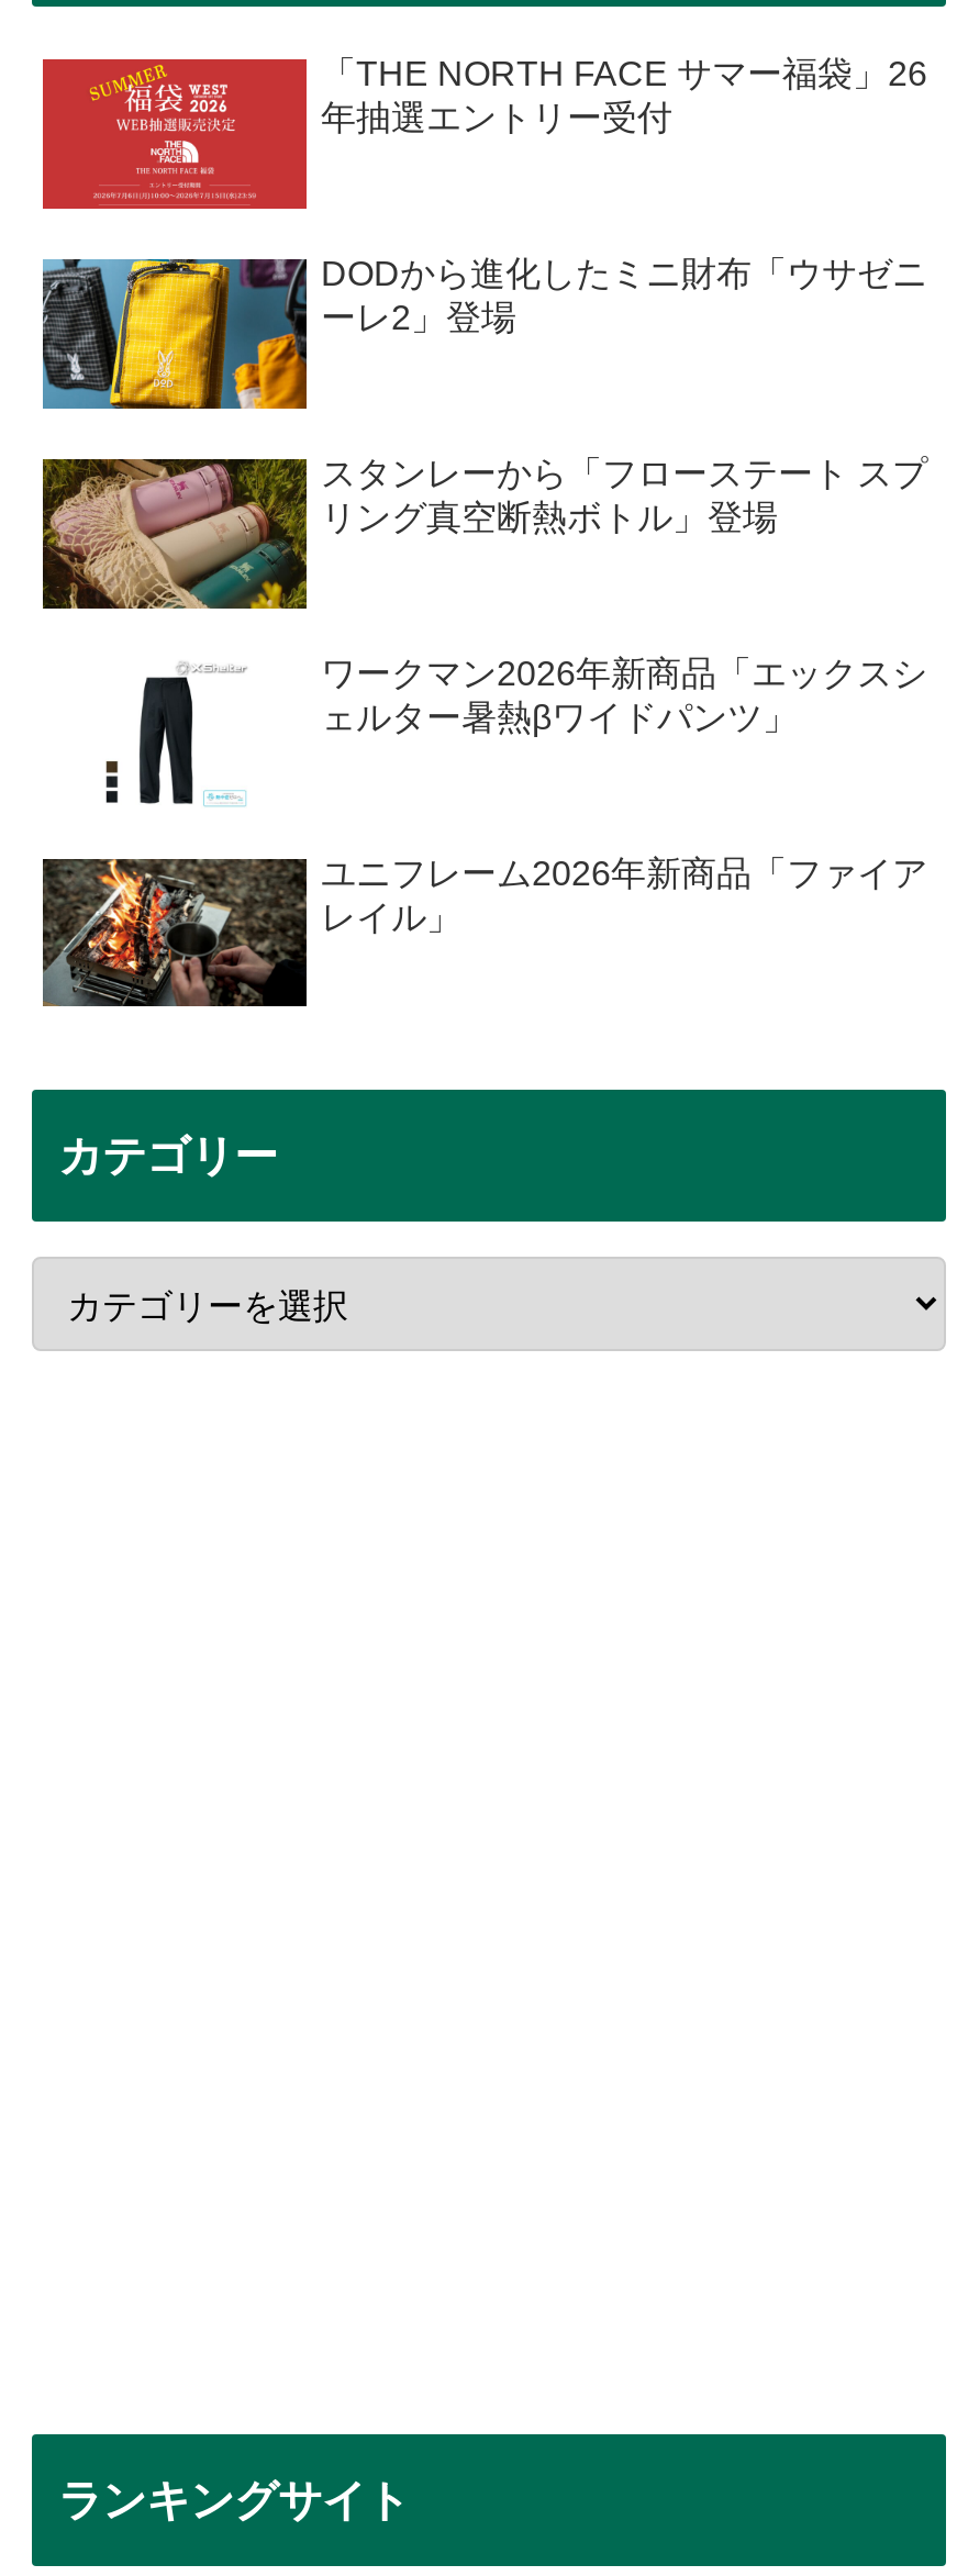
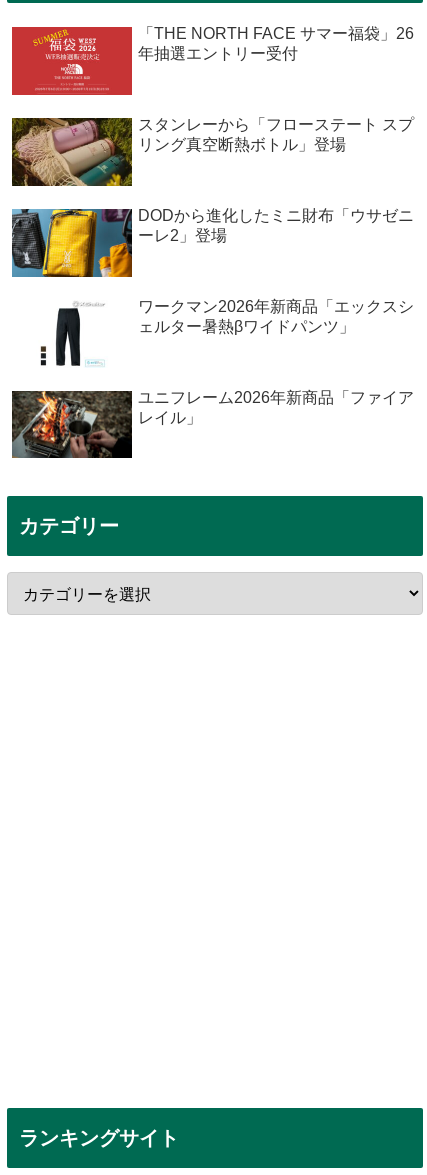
moved [41,255,927,411] -> [11,207,414,278]: [image] | DODから進化したミニ財布「ウサゼニ | ーレ2」登場
moved [38,455,927,613] -> [10,116,414,188]: [image] | スタンレーから「フローステート スプ | リング真空断熱ボトル」登場

